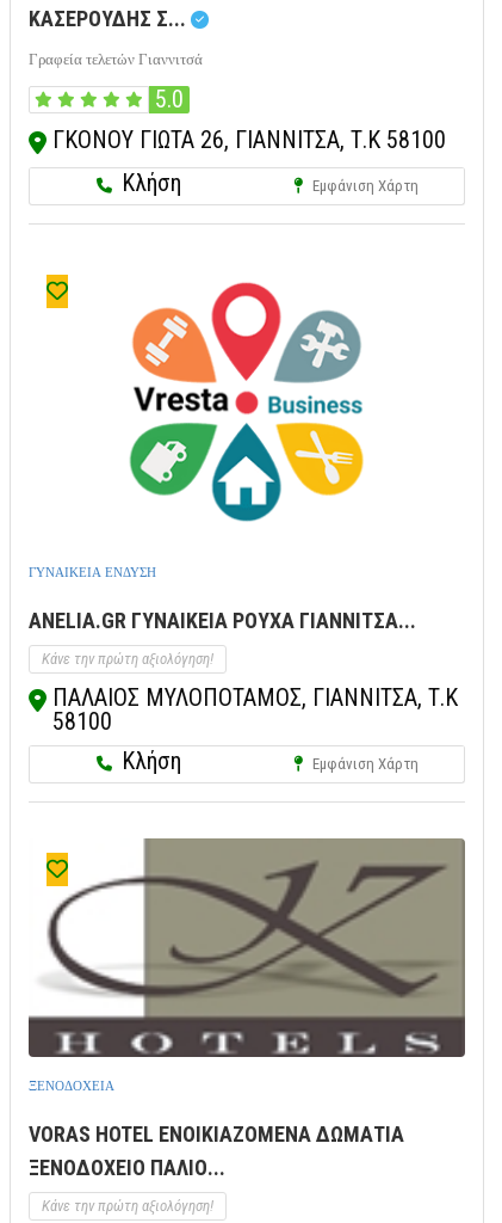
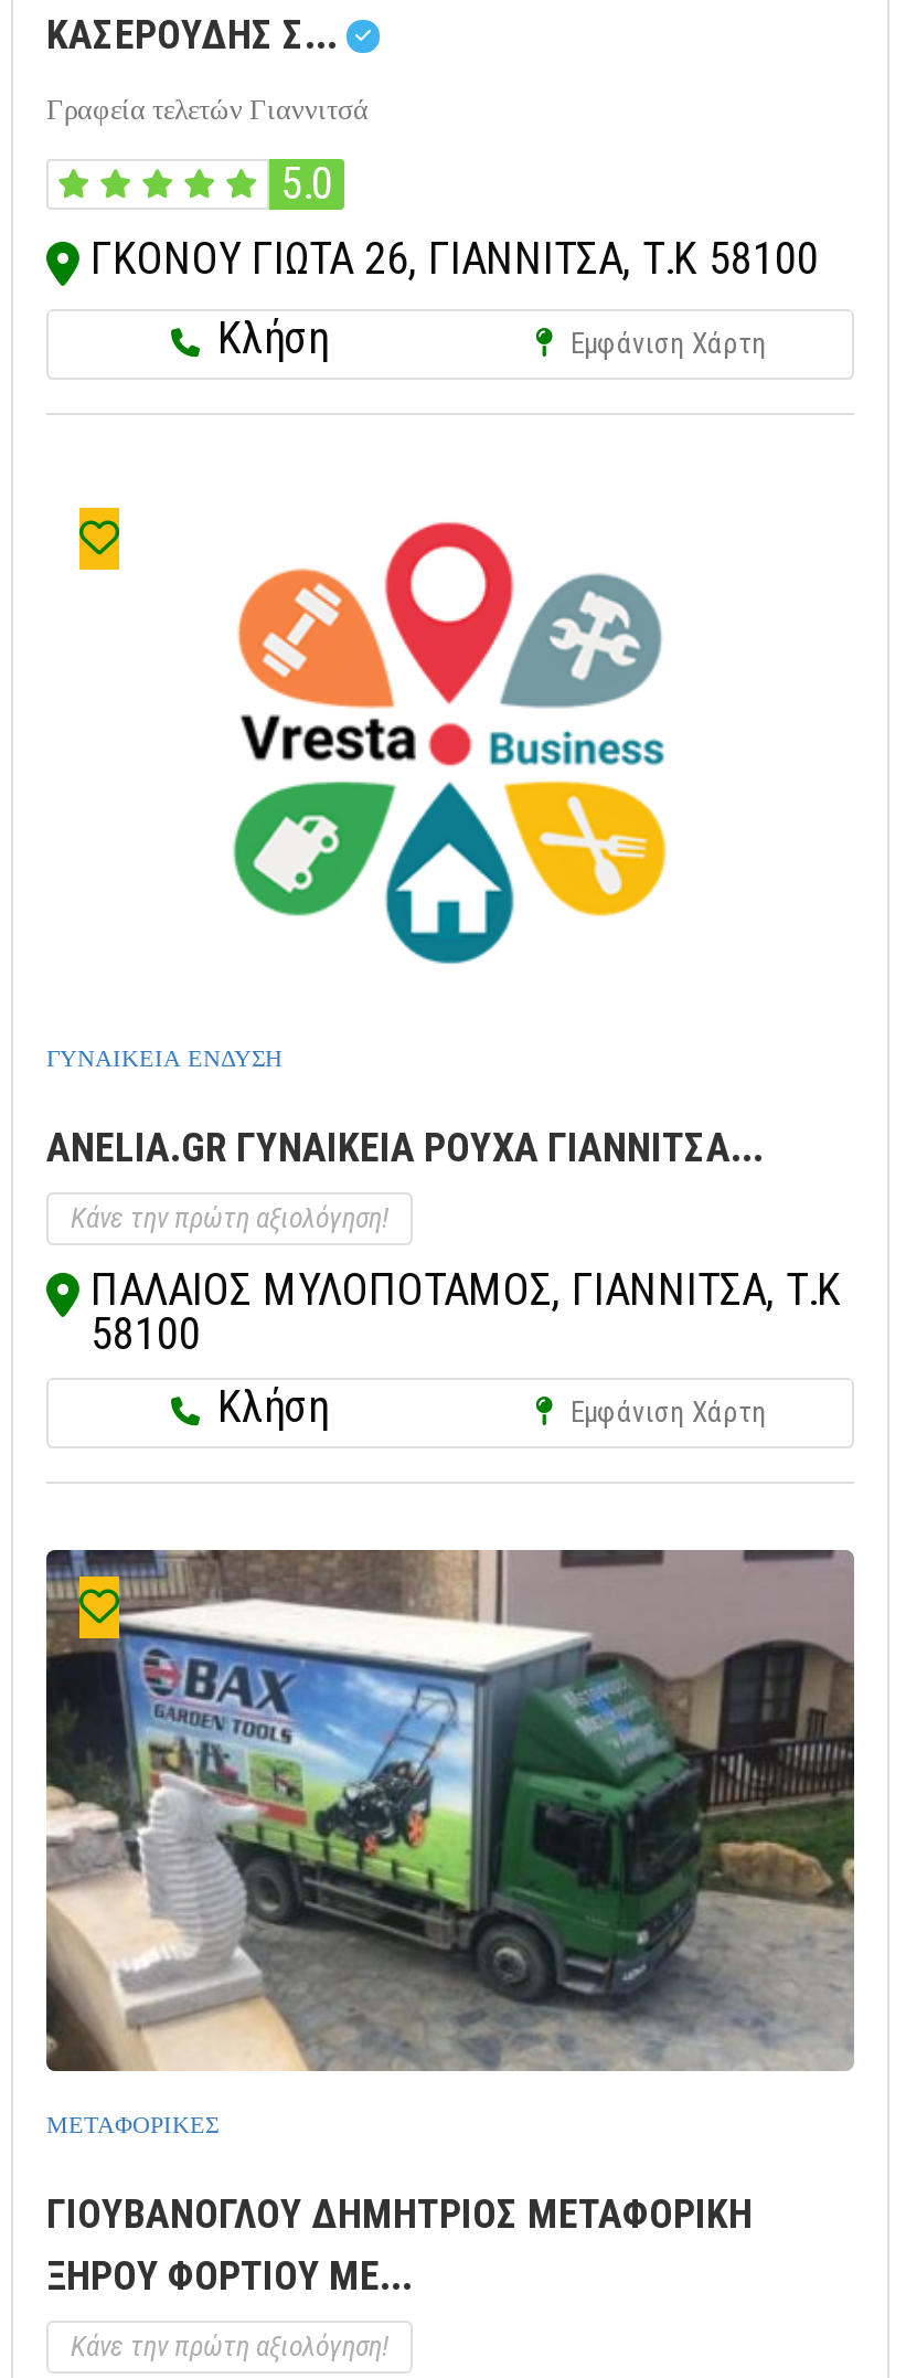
[29,837,465,1095] [image] | ΞΕΝΟΔΟΧΕΙΑ -> [44,1548,856,2141] [image] | ΜΕΤΑΦΟΡΙΚΕΣ
[29,1121,404,1180] VORAS HOTEL ΕΝΟΙΚΙΑΖΟΜΕΝΑ ΔΩΜΑΤΙΑ | ΞΕΝΟΔΟΧΕΙΟ ΠΑΛΙΟ... -> [46,2190,753,2298] ΓΙΟΥΒΑΝΟΓΛΟΥ ΔΗΜΗΤΡΙΟΣ ΜΕΤΑΦΟΡΙΚΗ | ΞΗΡΟΥ ΦΟΡΤΙΟΥ ΜΕ...

